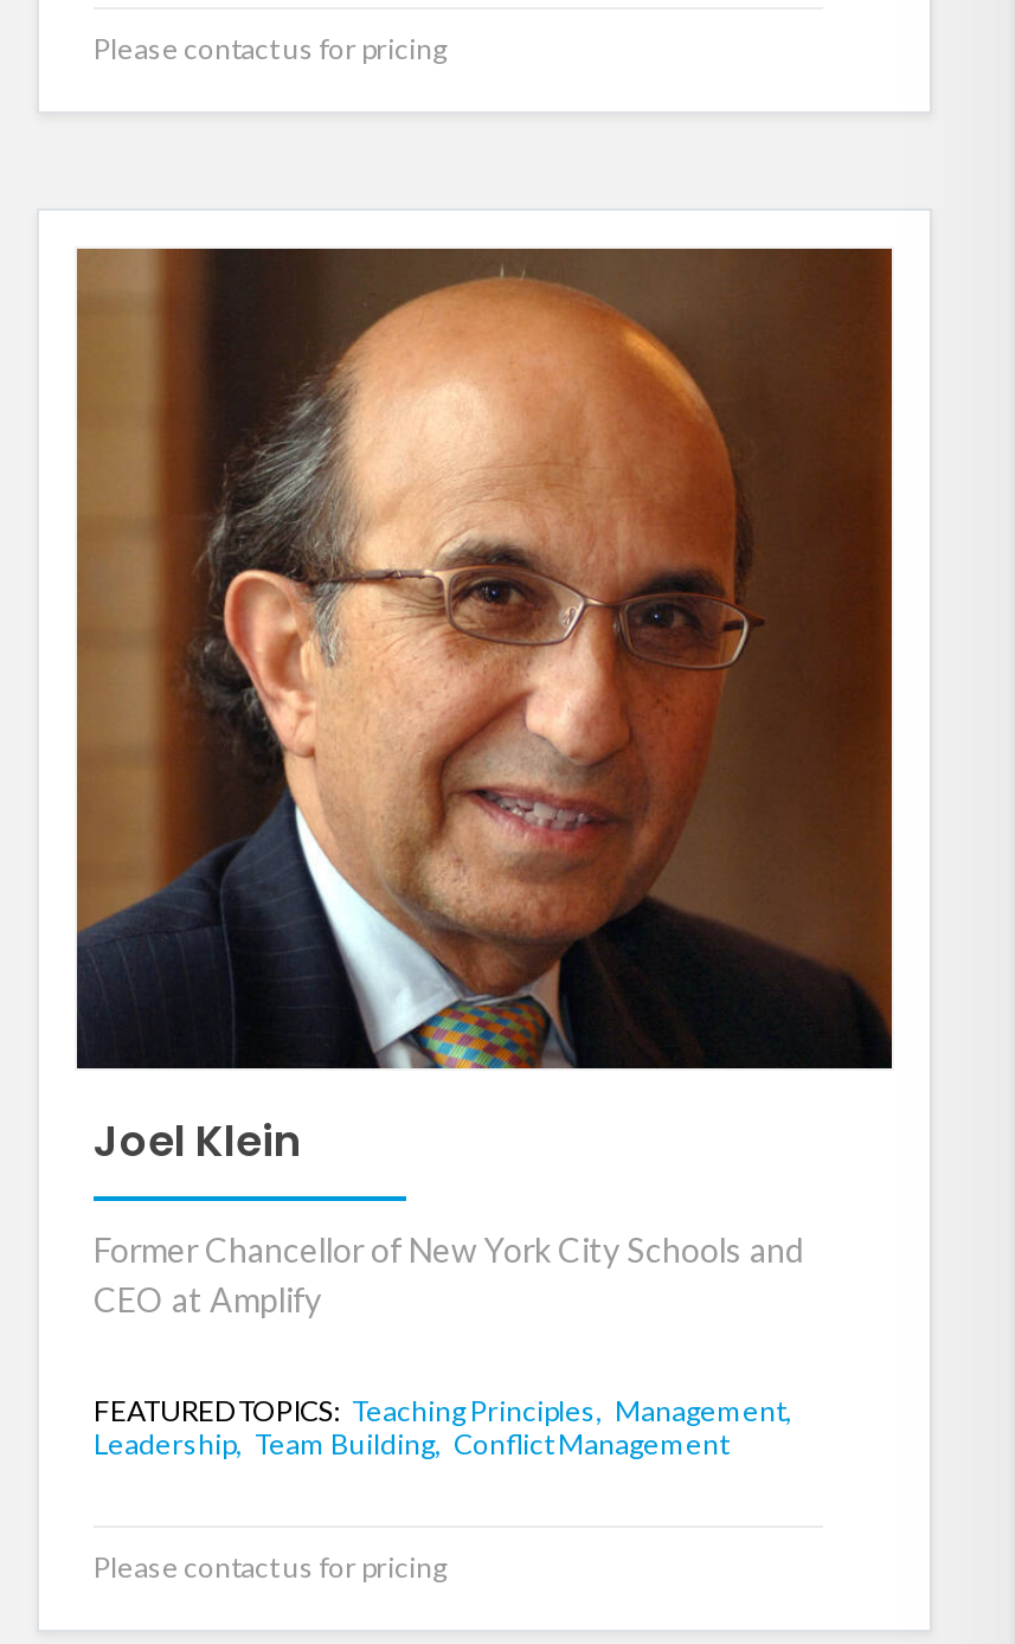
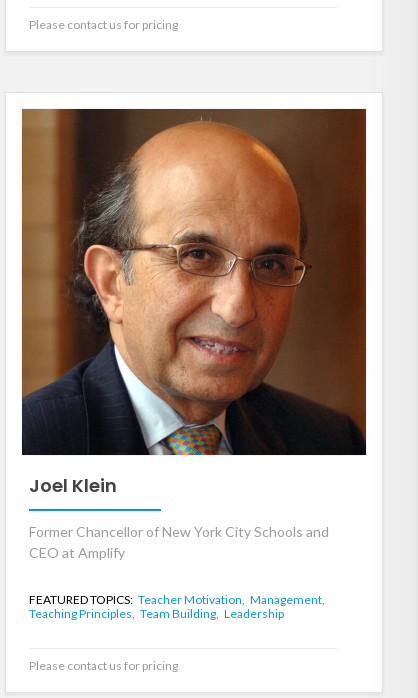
[94,1393,792,1461] FEATURED TOPICS: Teaching Principles, Management, | Leadership, Team Building, Conflict Management -> [29,592,325,621] FEATURED TOPICS: Teacher Motivation, Management, | Teaching Principles, Team Building, Leadership

